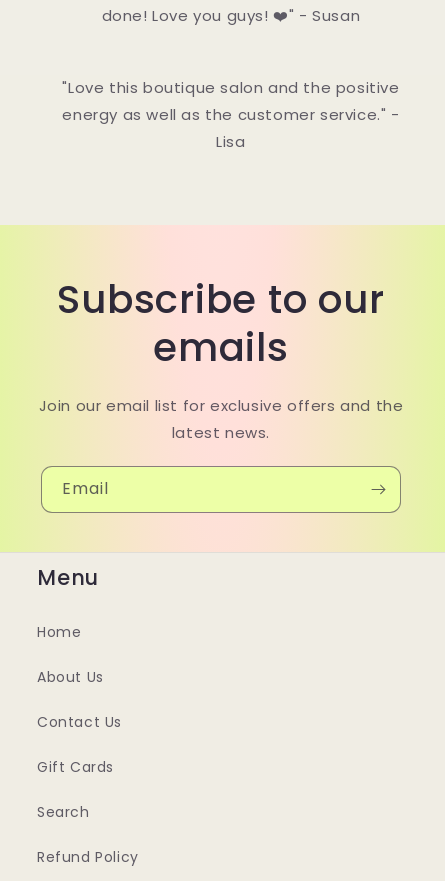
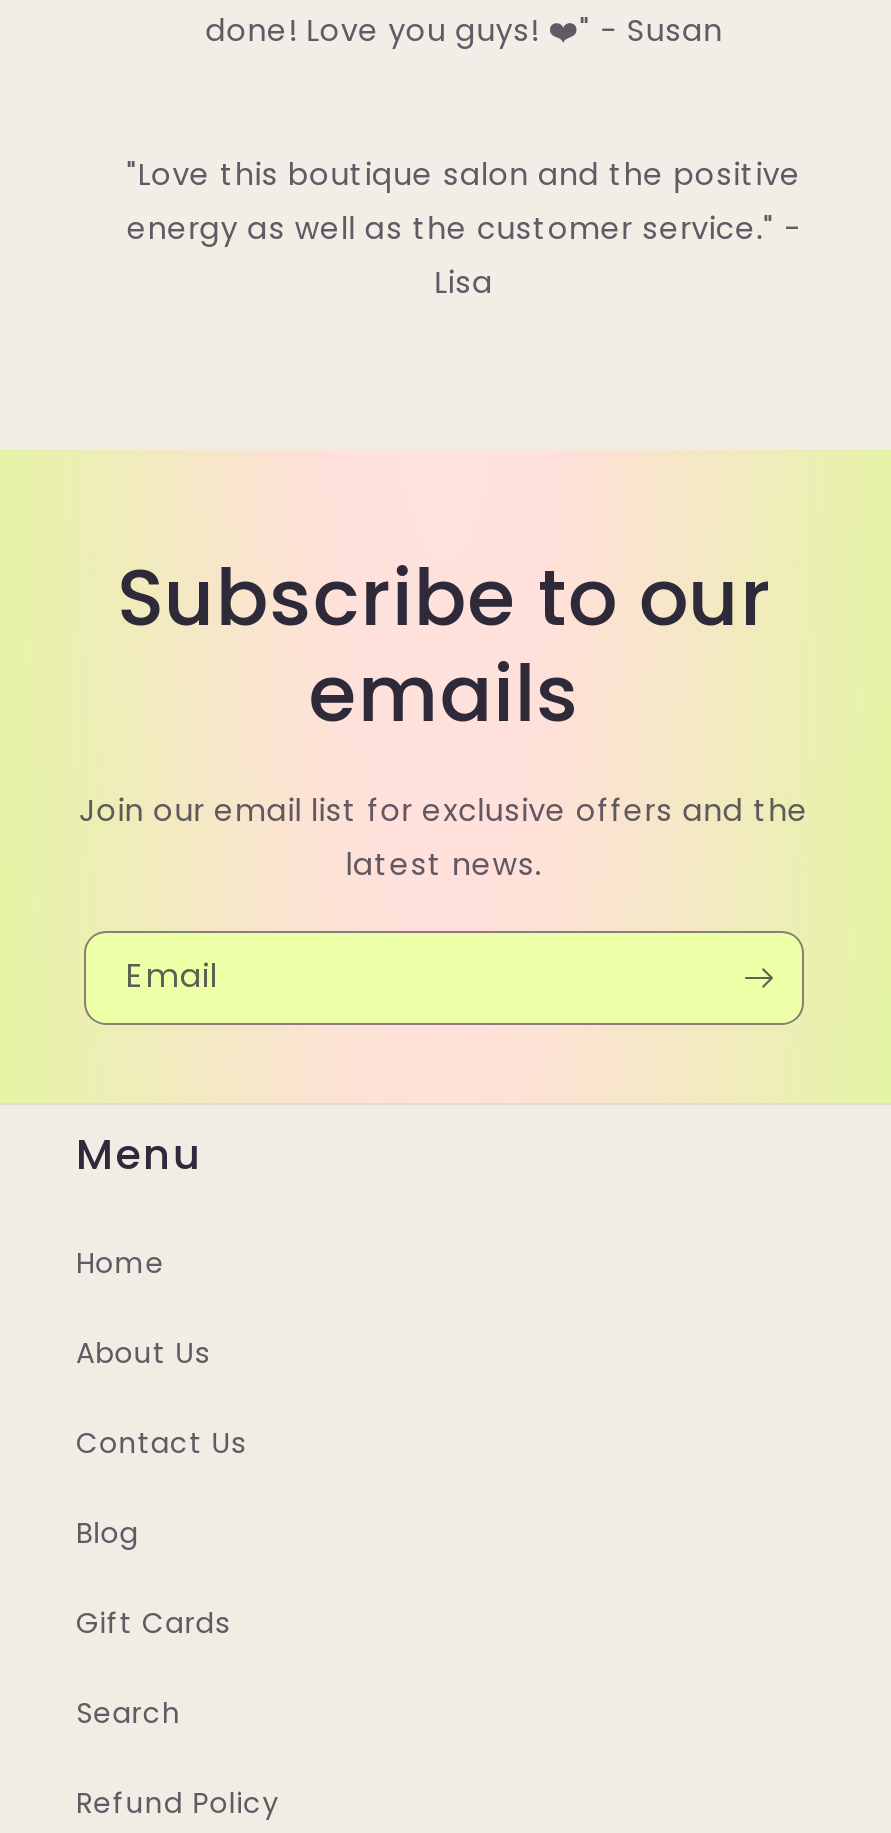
none -> [76,1513,139,1553] Blog

